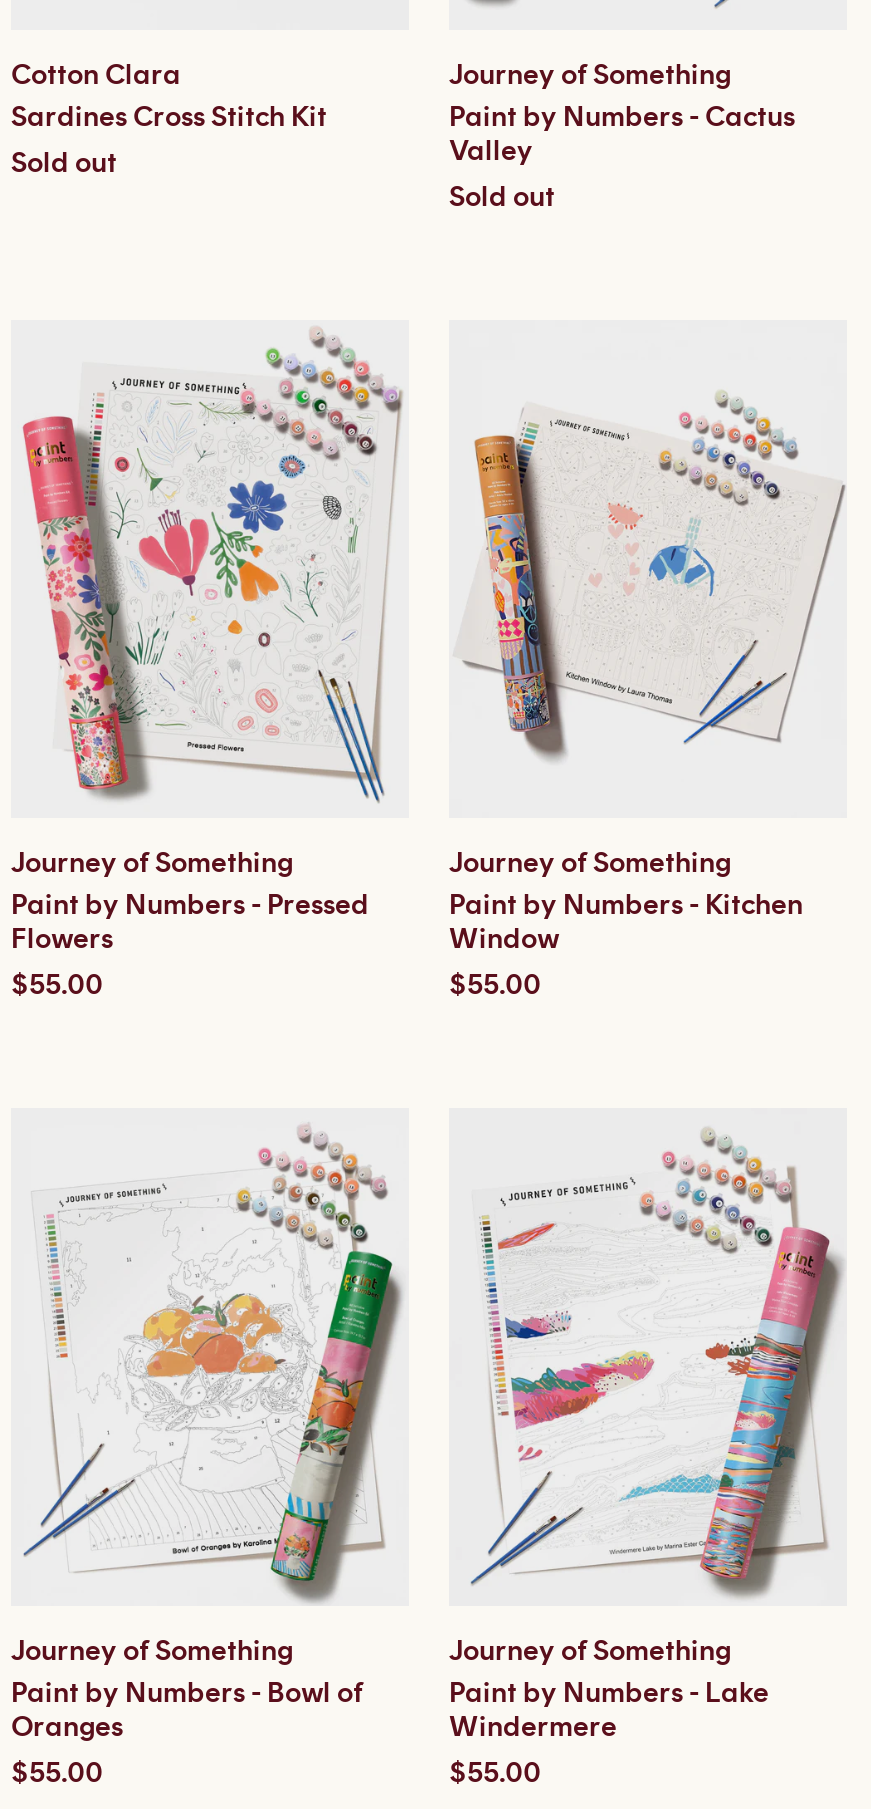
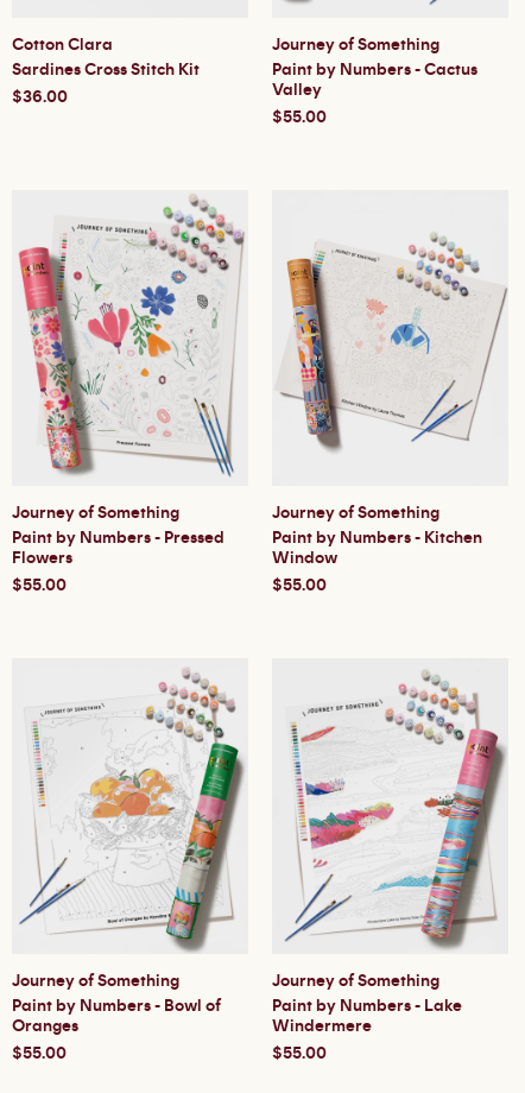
[11,151,117,179] Sold out -> [12,90,68,106] $36.00
[449,185,555,213] Sold out -> [272,110,327,127] $55.00

